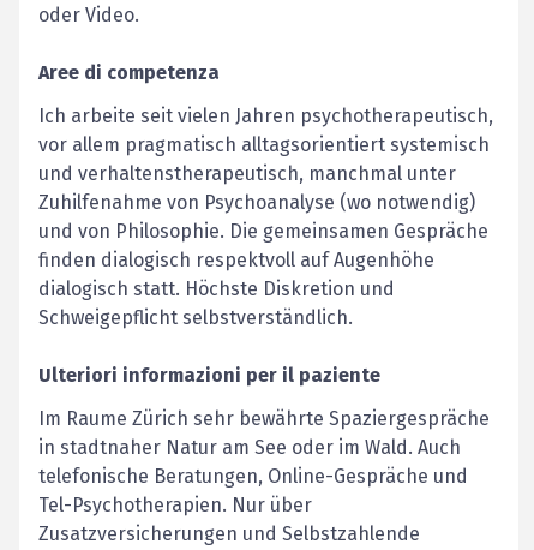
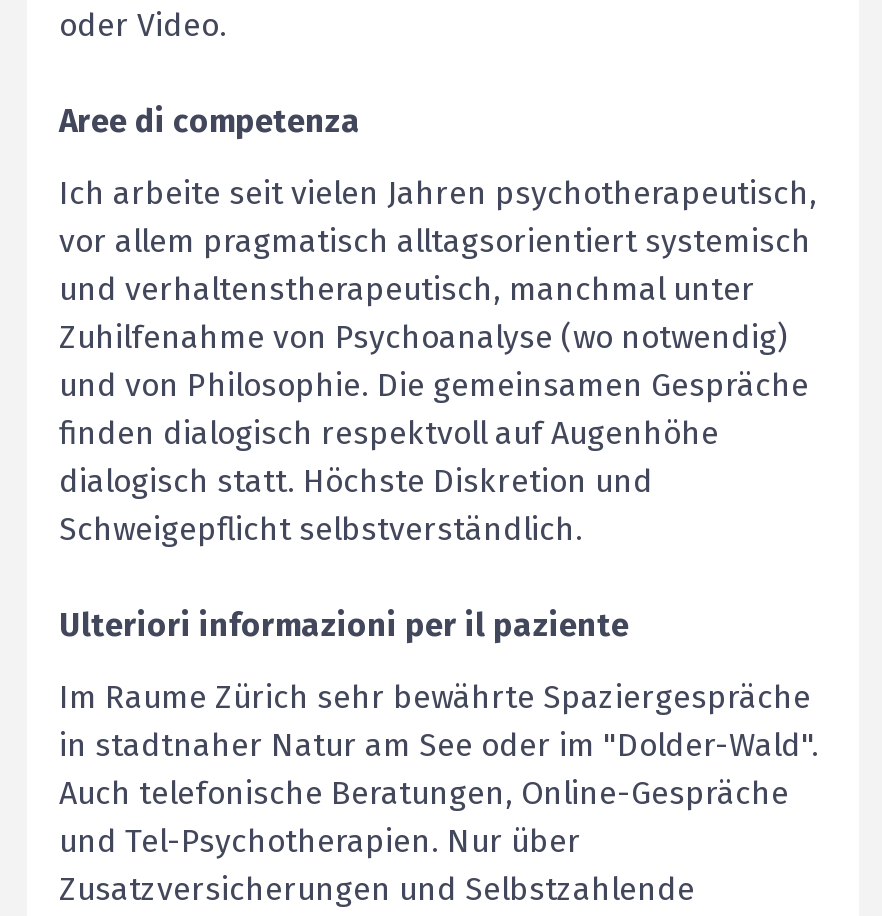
[38,436,468,516] in stadtnaher Natur am See oder im Wald. Auch | telefonische Beratungen, Online-Gespräche und | Tel-Psychotherapien. Nur über -> [59,726,819,860] in stadtnaher Natur am See oder im "Dolder-Wald". | Auch telefonische Beratungen, Online-Gespräche | und Tel-Psychotherapien. Nur über

